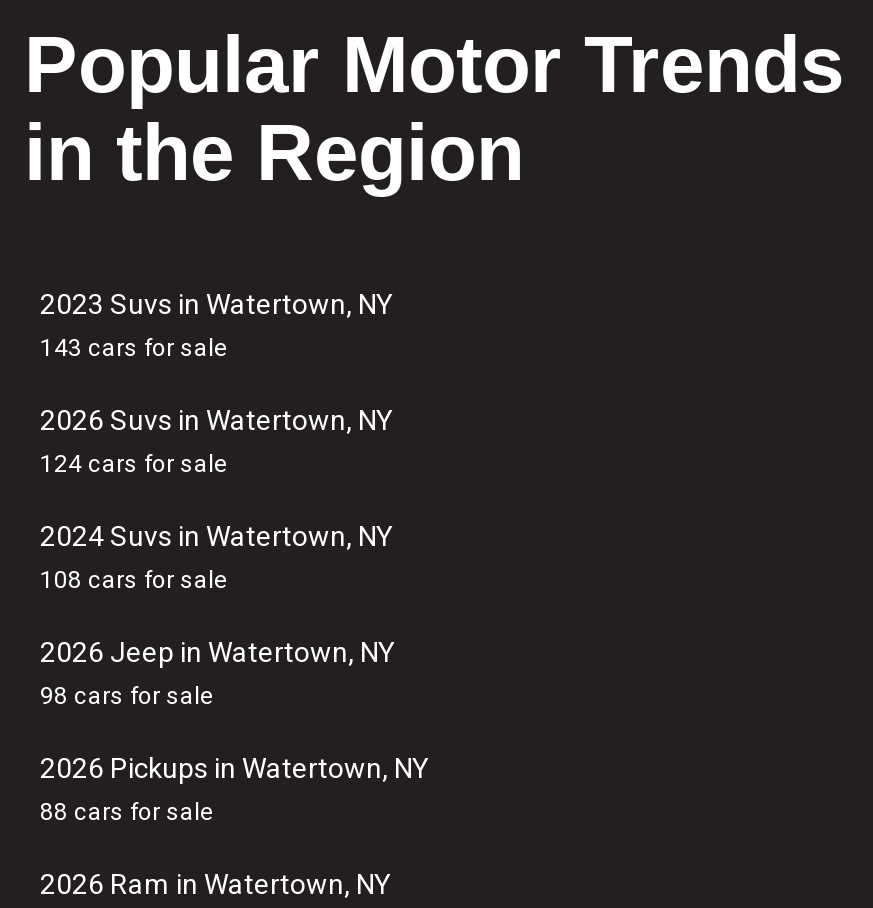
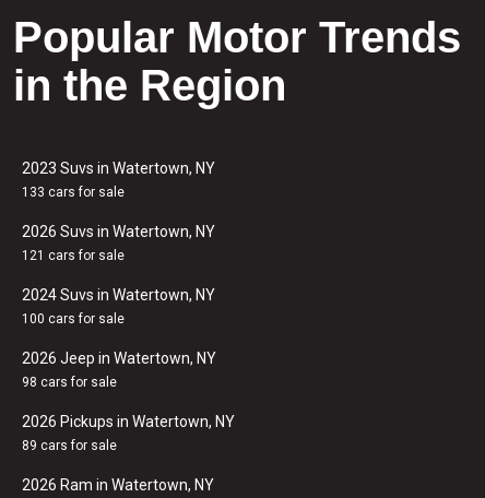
[40,334,228,362] 143 cars for sale -> [22,185,125,200] 133 cars for sale
[40,450,228,478] 124 cars for sale -> [22,248,125,263] 121 cars for sale
[40,566,228,594] 108 cars for sale -> [22,311,125,327] 100 cars for sale
[40,798,214,826] 88 cars for sale -> [22,438,117,453] 89 cars for sale

